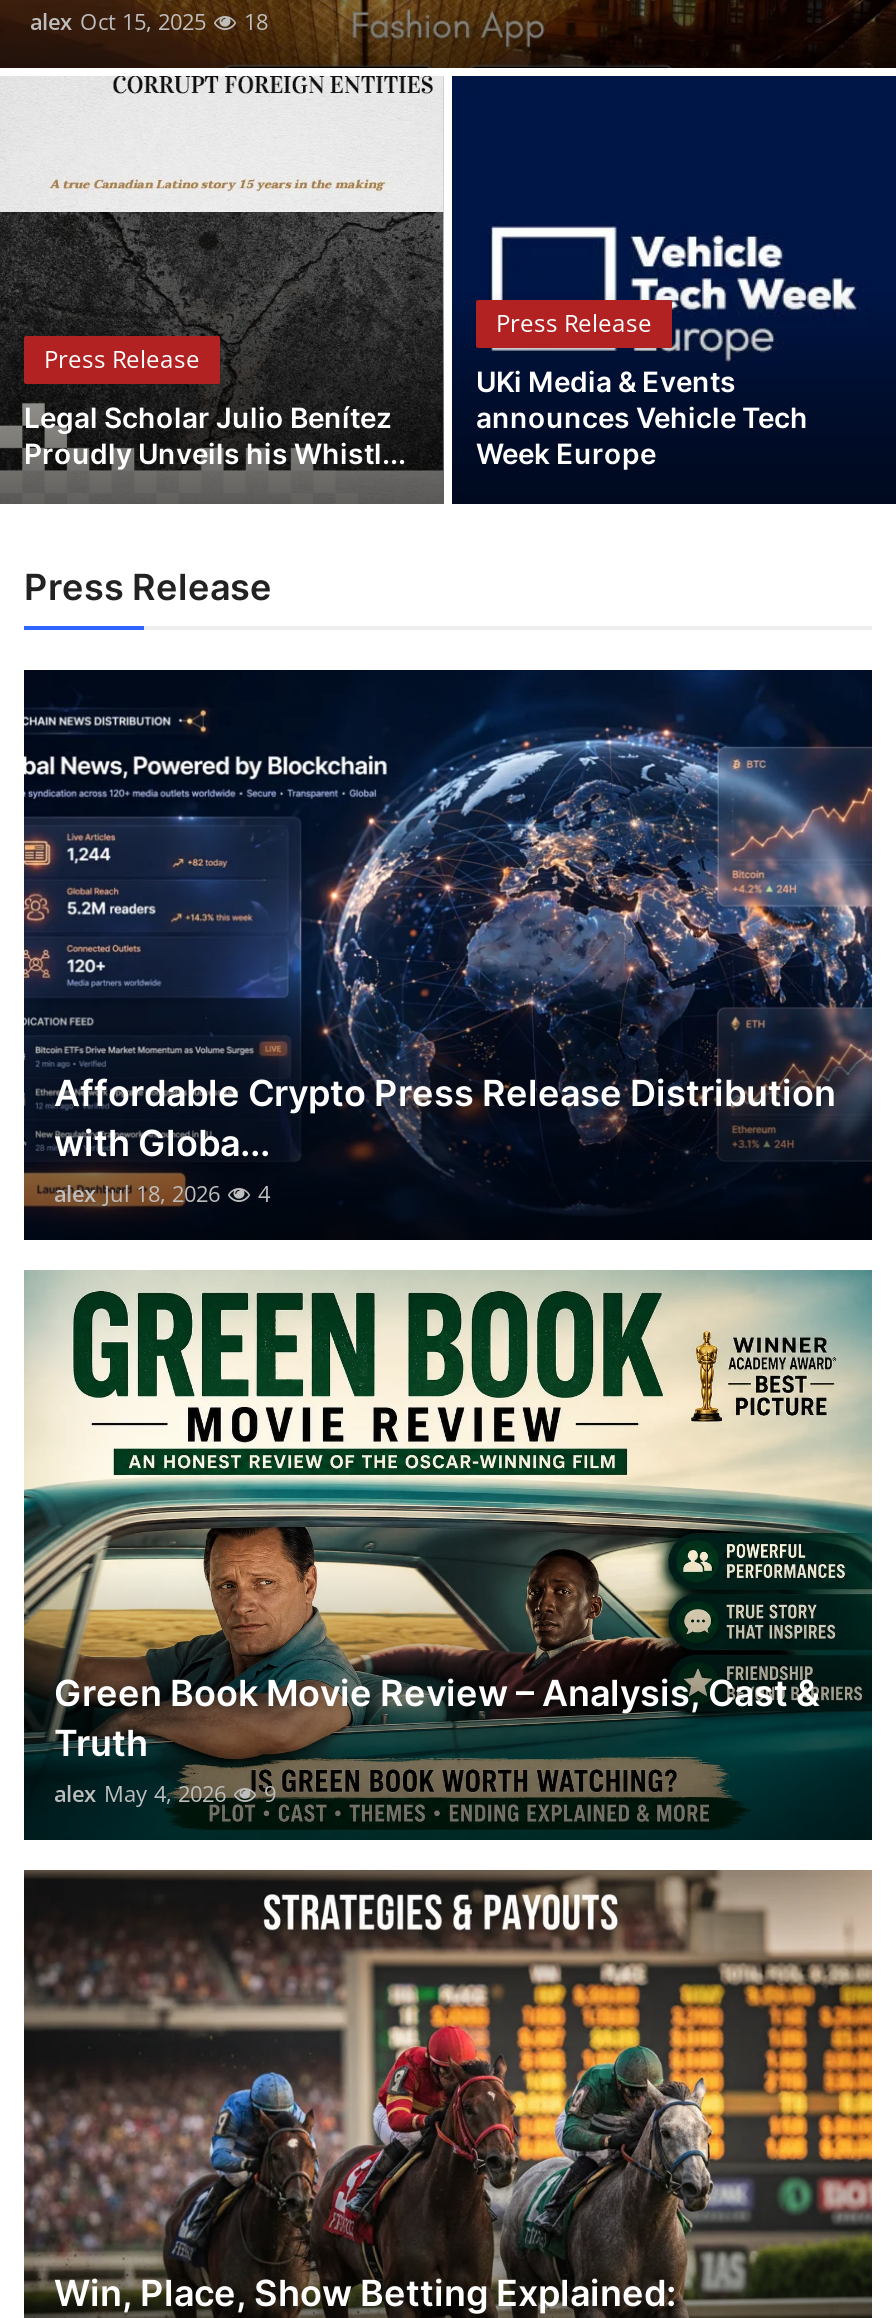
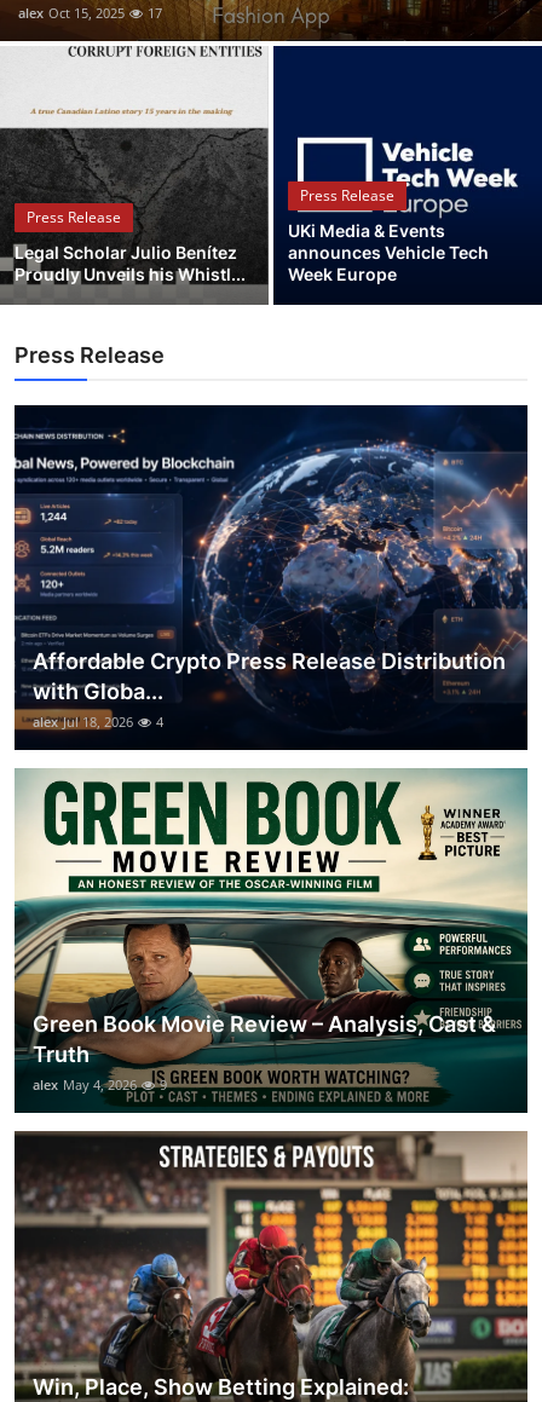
[30,5,268,35] alex Oct 15, 2025 18 -> [18,3,162,21] alex Oct 15, 2025 17

